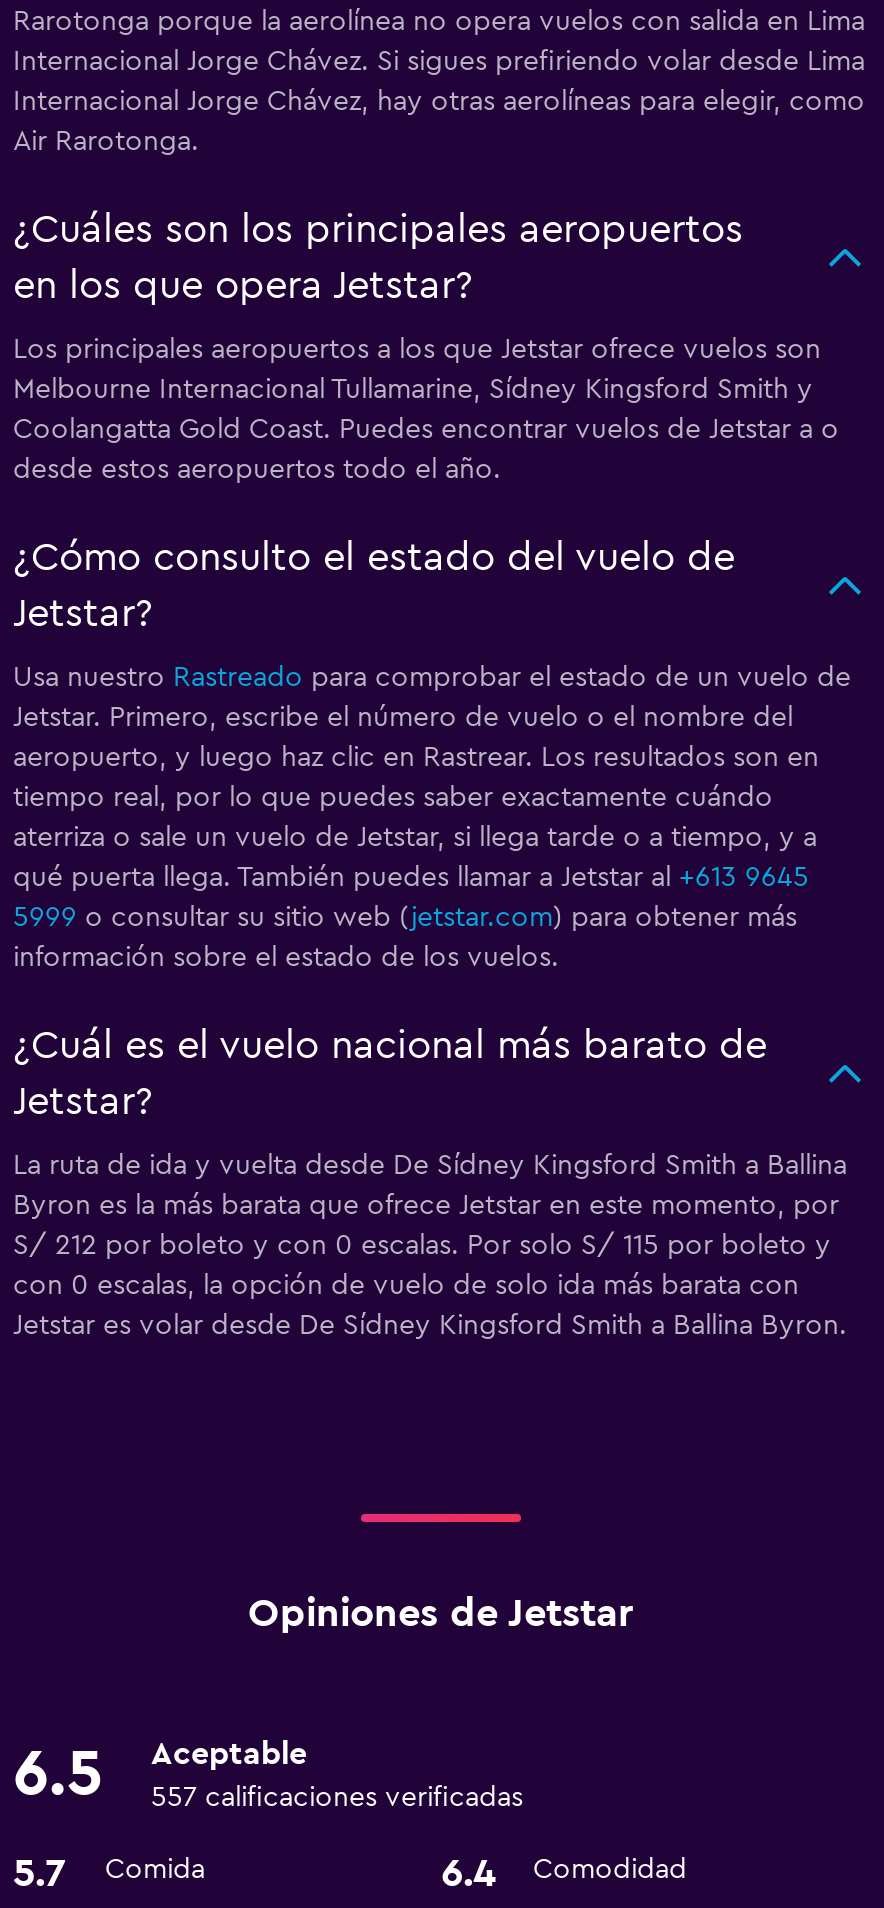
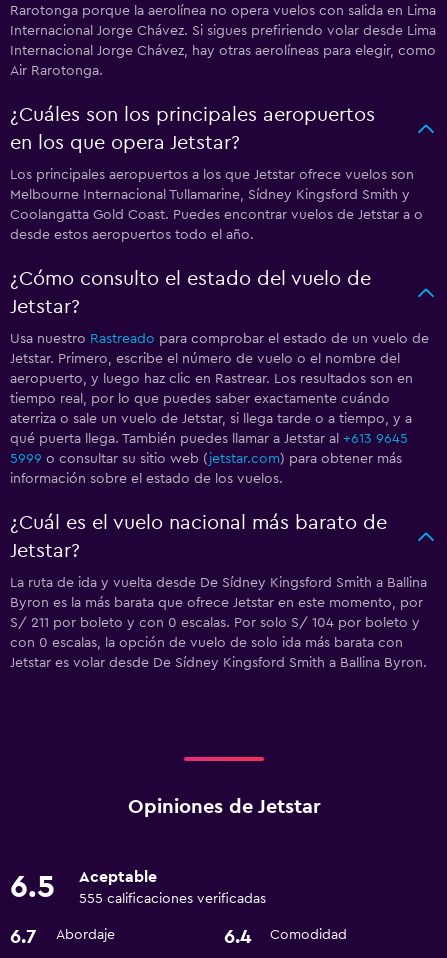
[13,1232,831,1260] S/ 212 por boleto y con 0 escalas. Por solo S/ 115 por boleto y -> [10,616,420,630] S/ 211 por boleto y con 0 escalas. Por solo S/ 104 por boleto y
[151,1784,523,1812] 557 calificaciones verificadas -> [79,892,266,906] 555 calificaciones verificadas
[13,1854,205,1894] 5.7 | Comida -> [10,927,115,947] 6.7 | Abordaje

